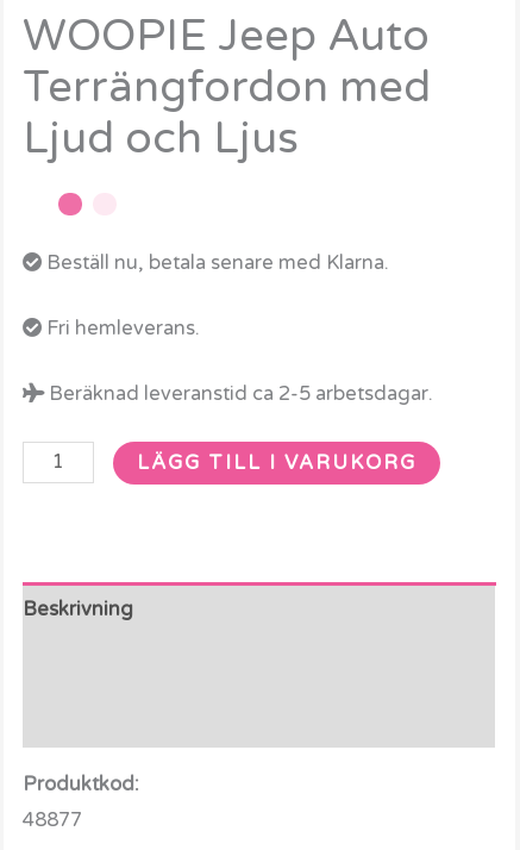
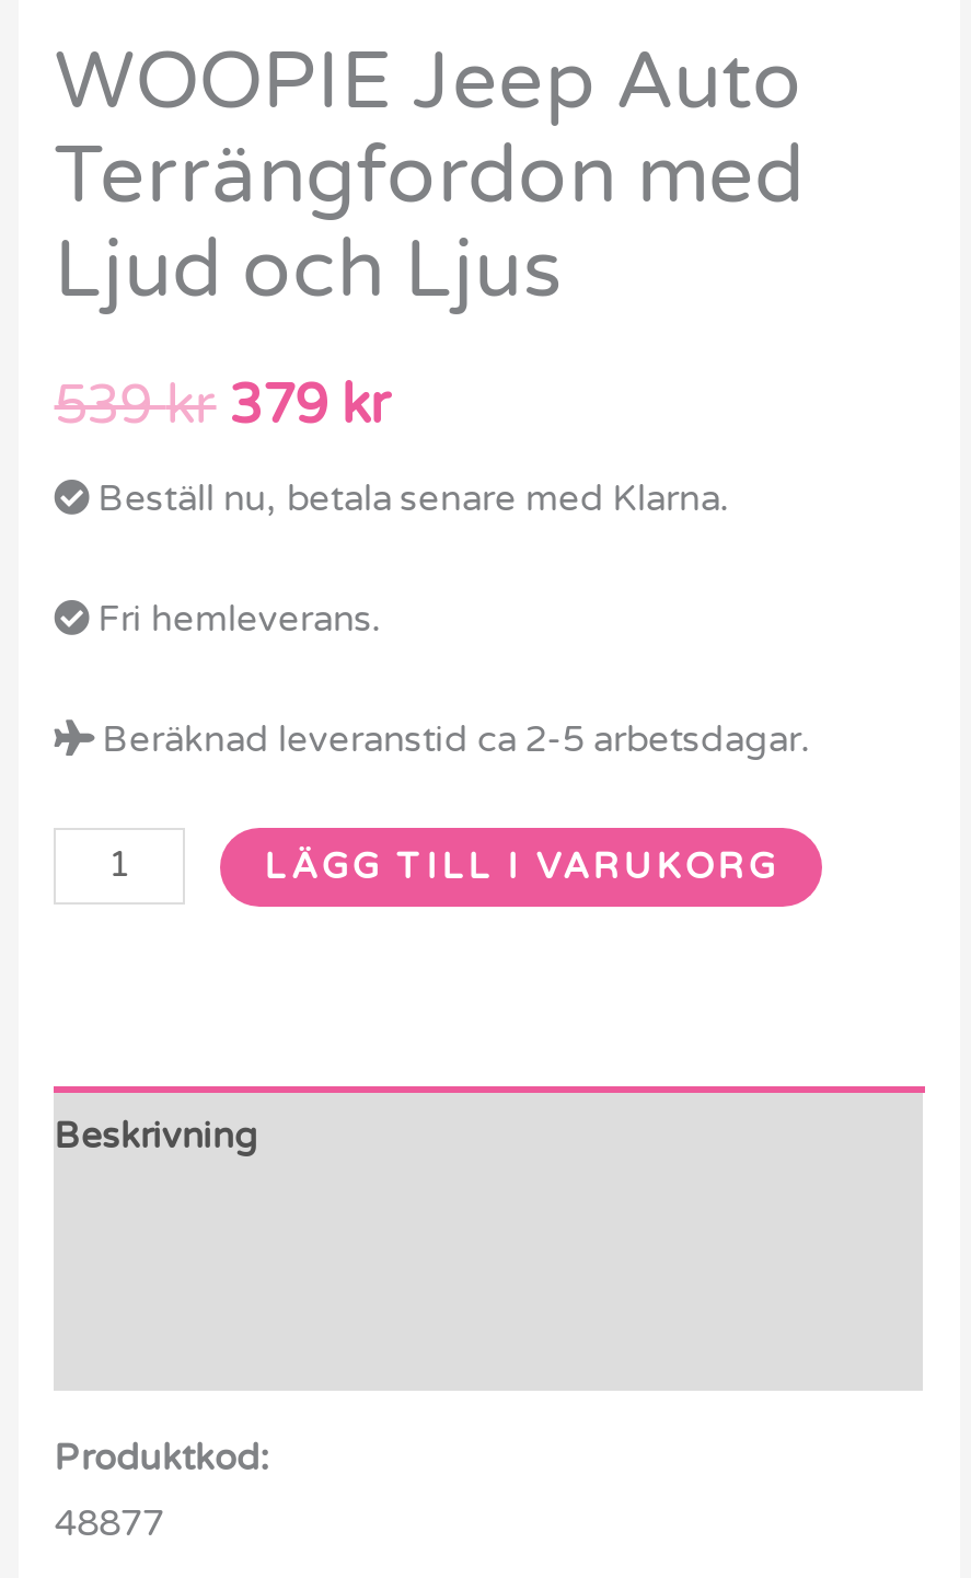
none -> [54,373,216,439] 539kr
none -> [229,373,391,439] 379 kr

